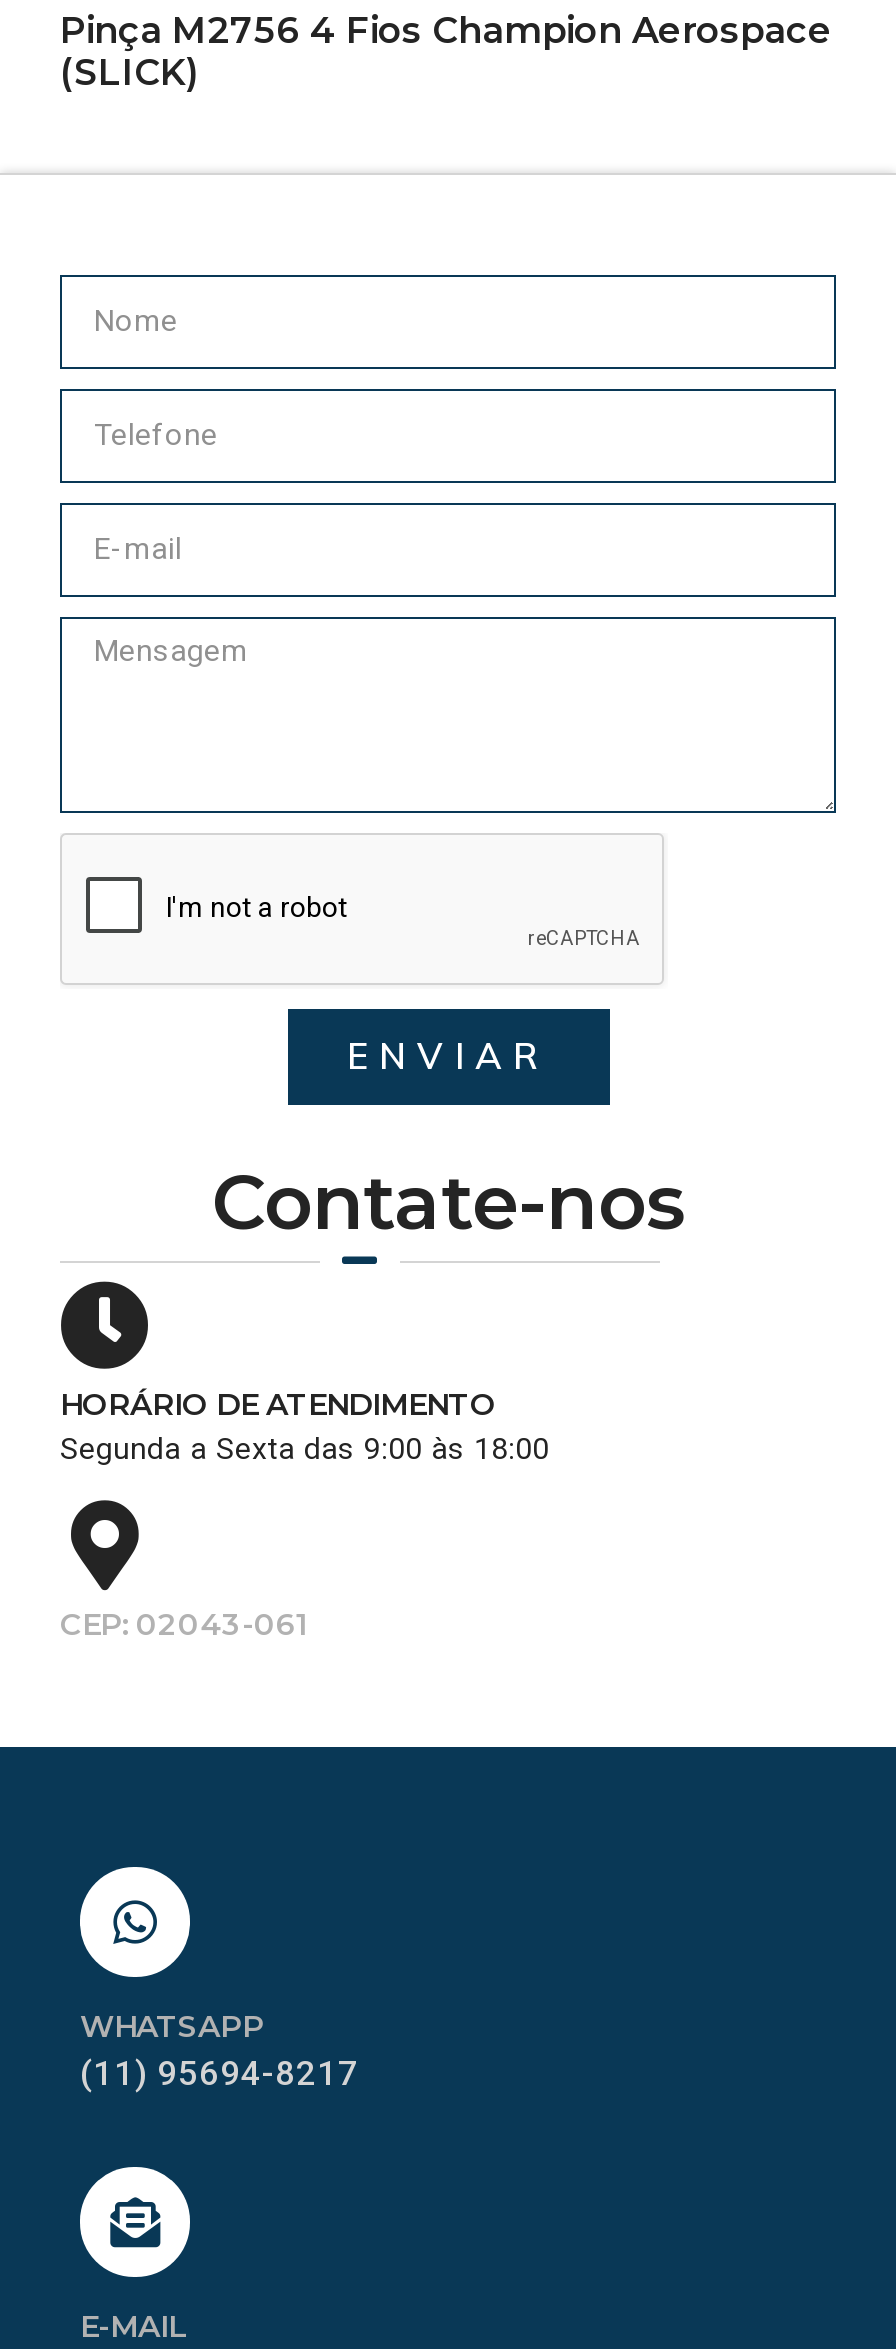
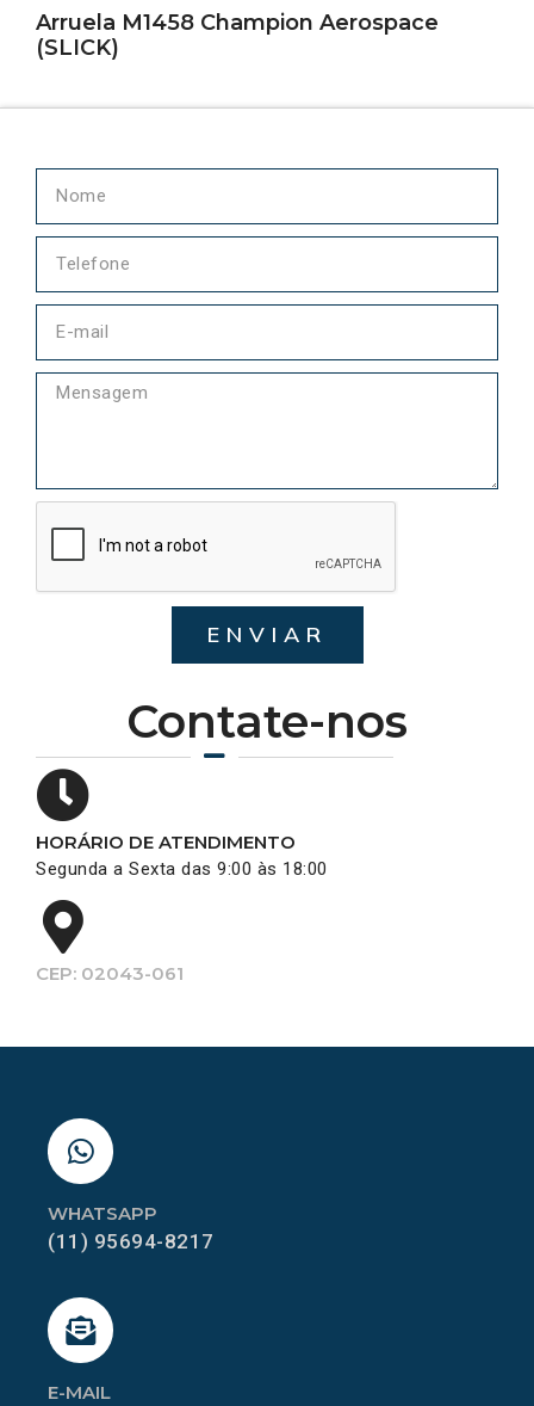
[60,9,832,53] Pinça M2756 4 Fios Champion Aerospace -> [36,10,439,36] Arruela M1458 Champion Aerospace

